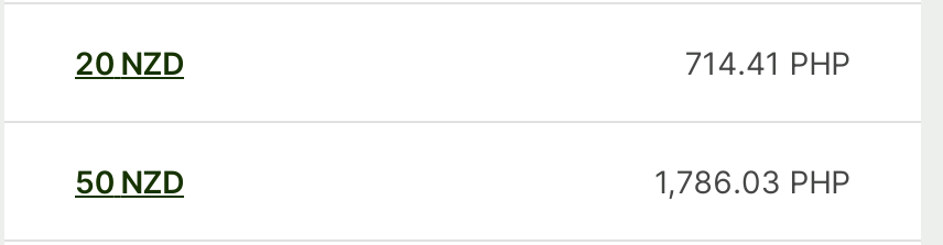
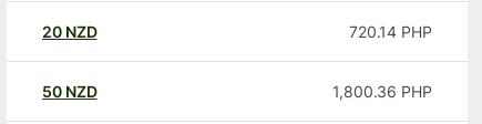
[685,44,850,82] 714.41 PHP -> [349,22,432,41] 720.14 PHP
[654,163,850,200] 1,786.03 PHP -> [332,82,432,101] 1,800.36 PHP

